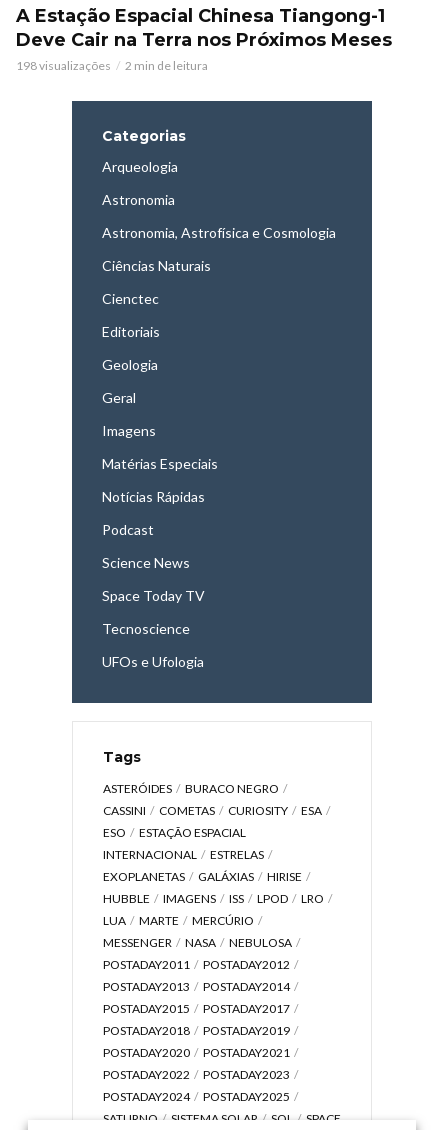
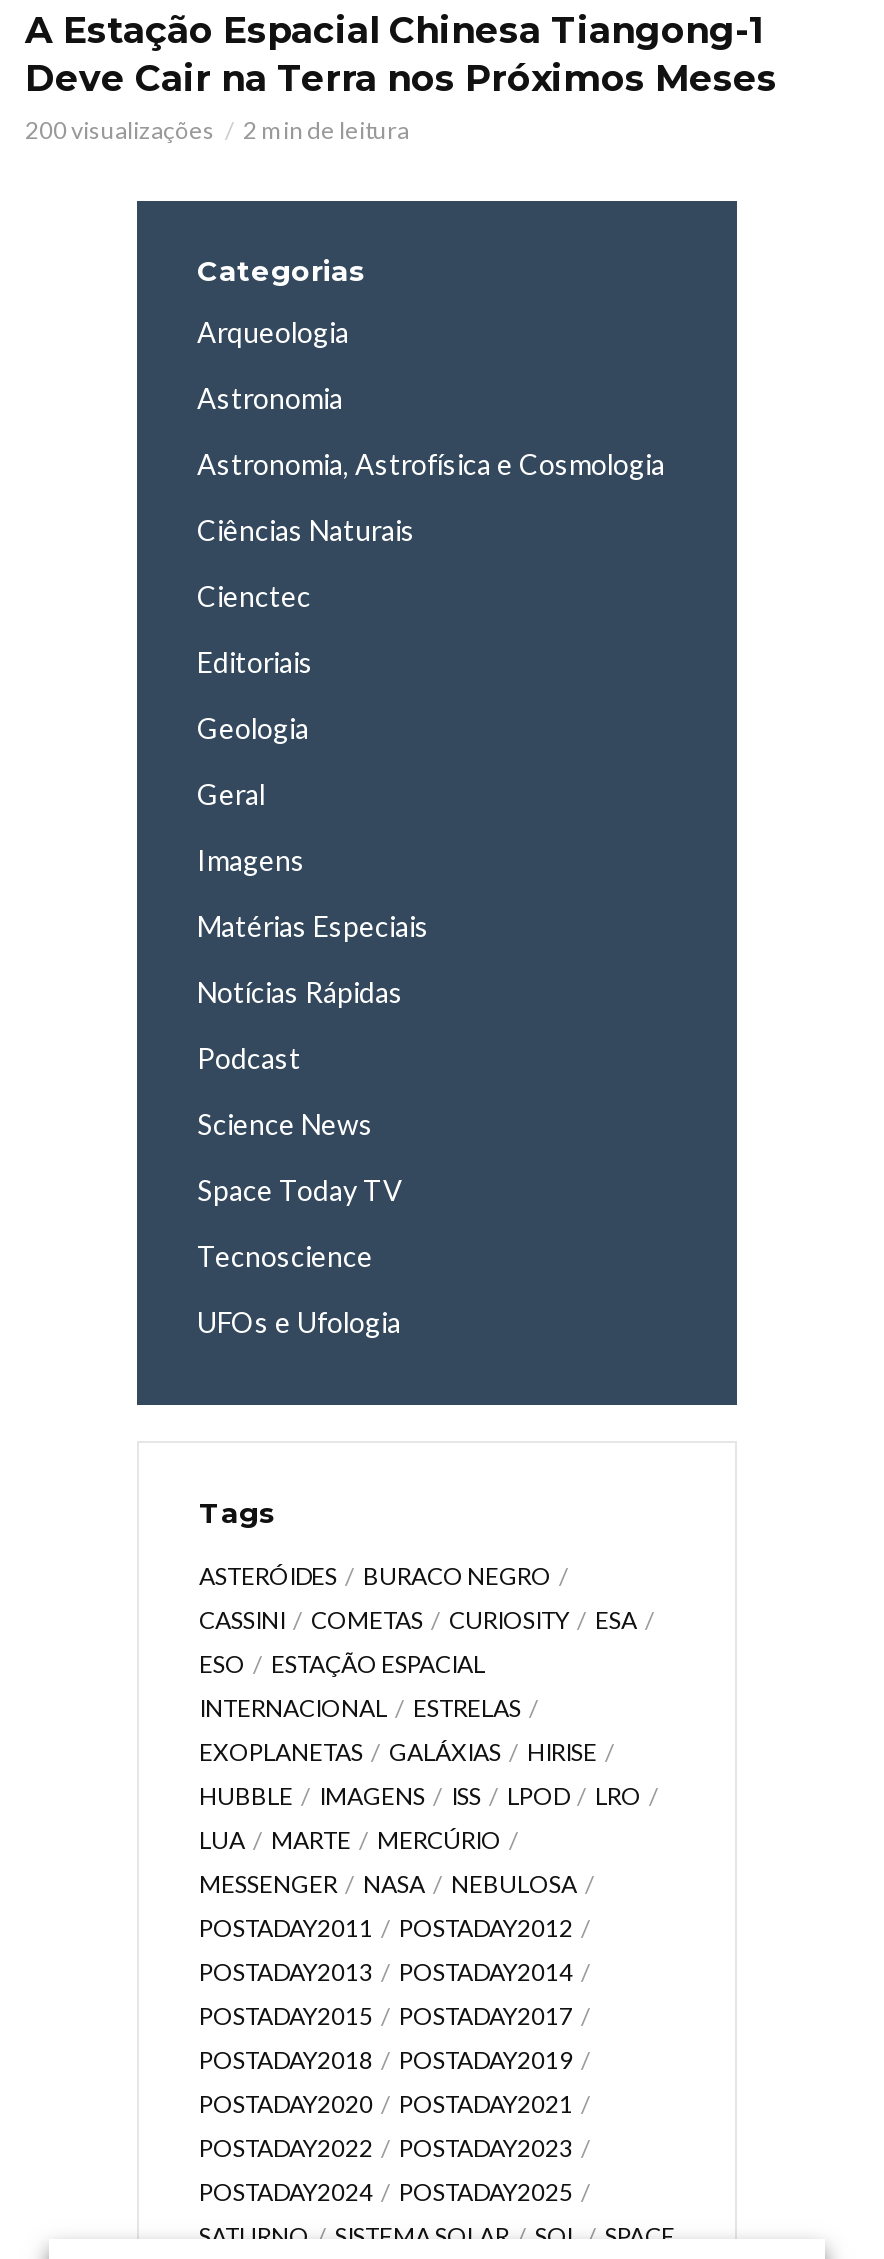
[16,58,111,73] 198 visualizações -> [25,115,215,145] 200 visualizações

